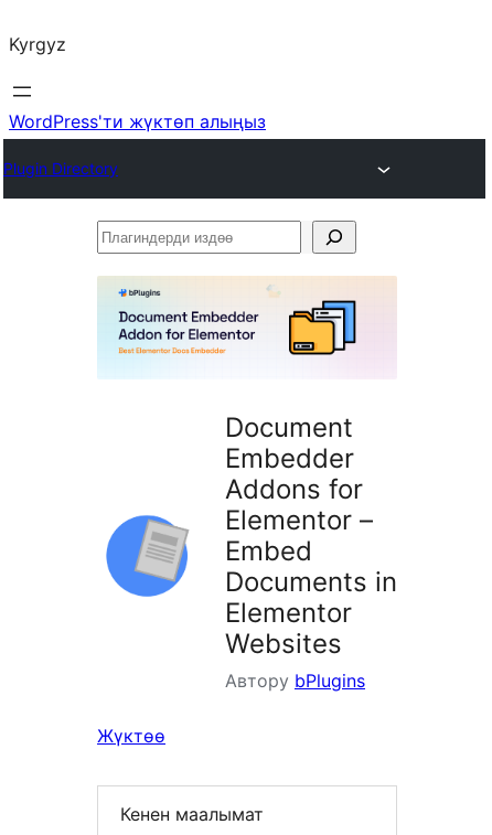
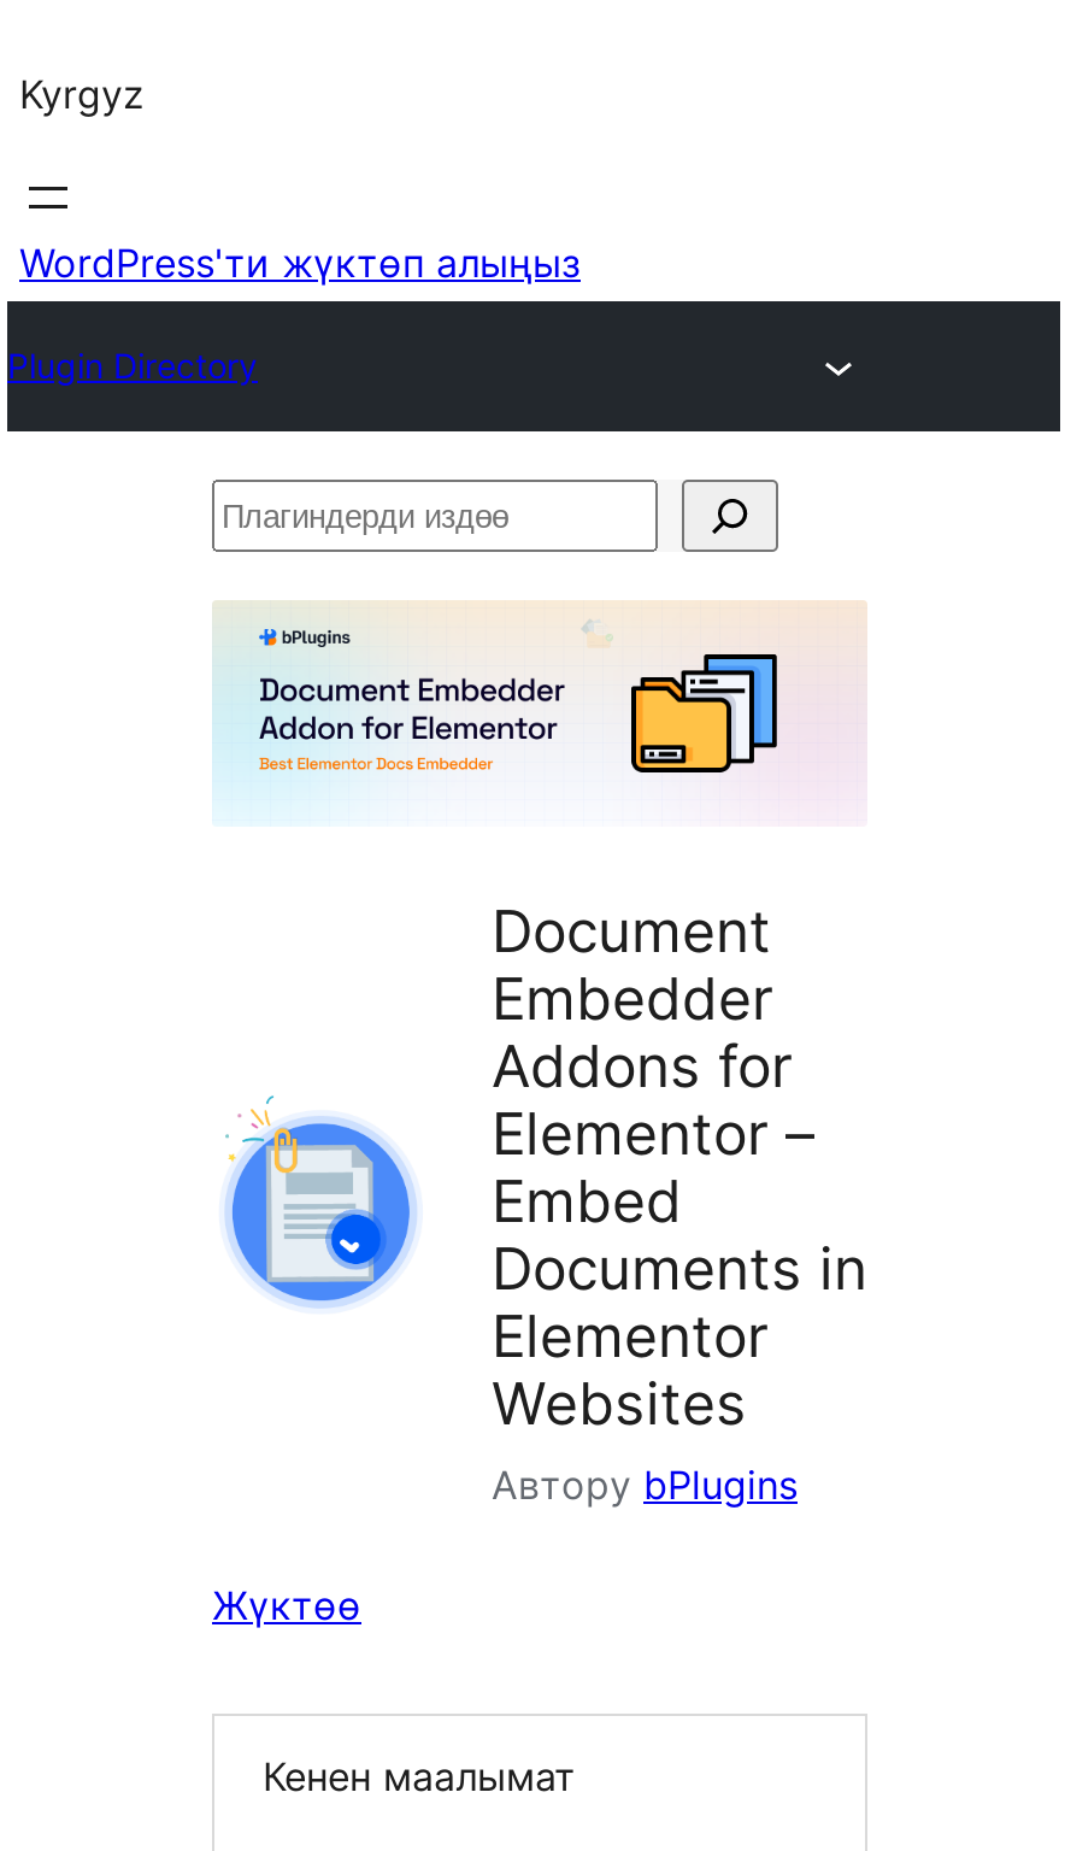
[104,511,191,599] [image] -> [224,1094,419,1309] [image]

